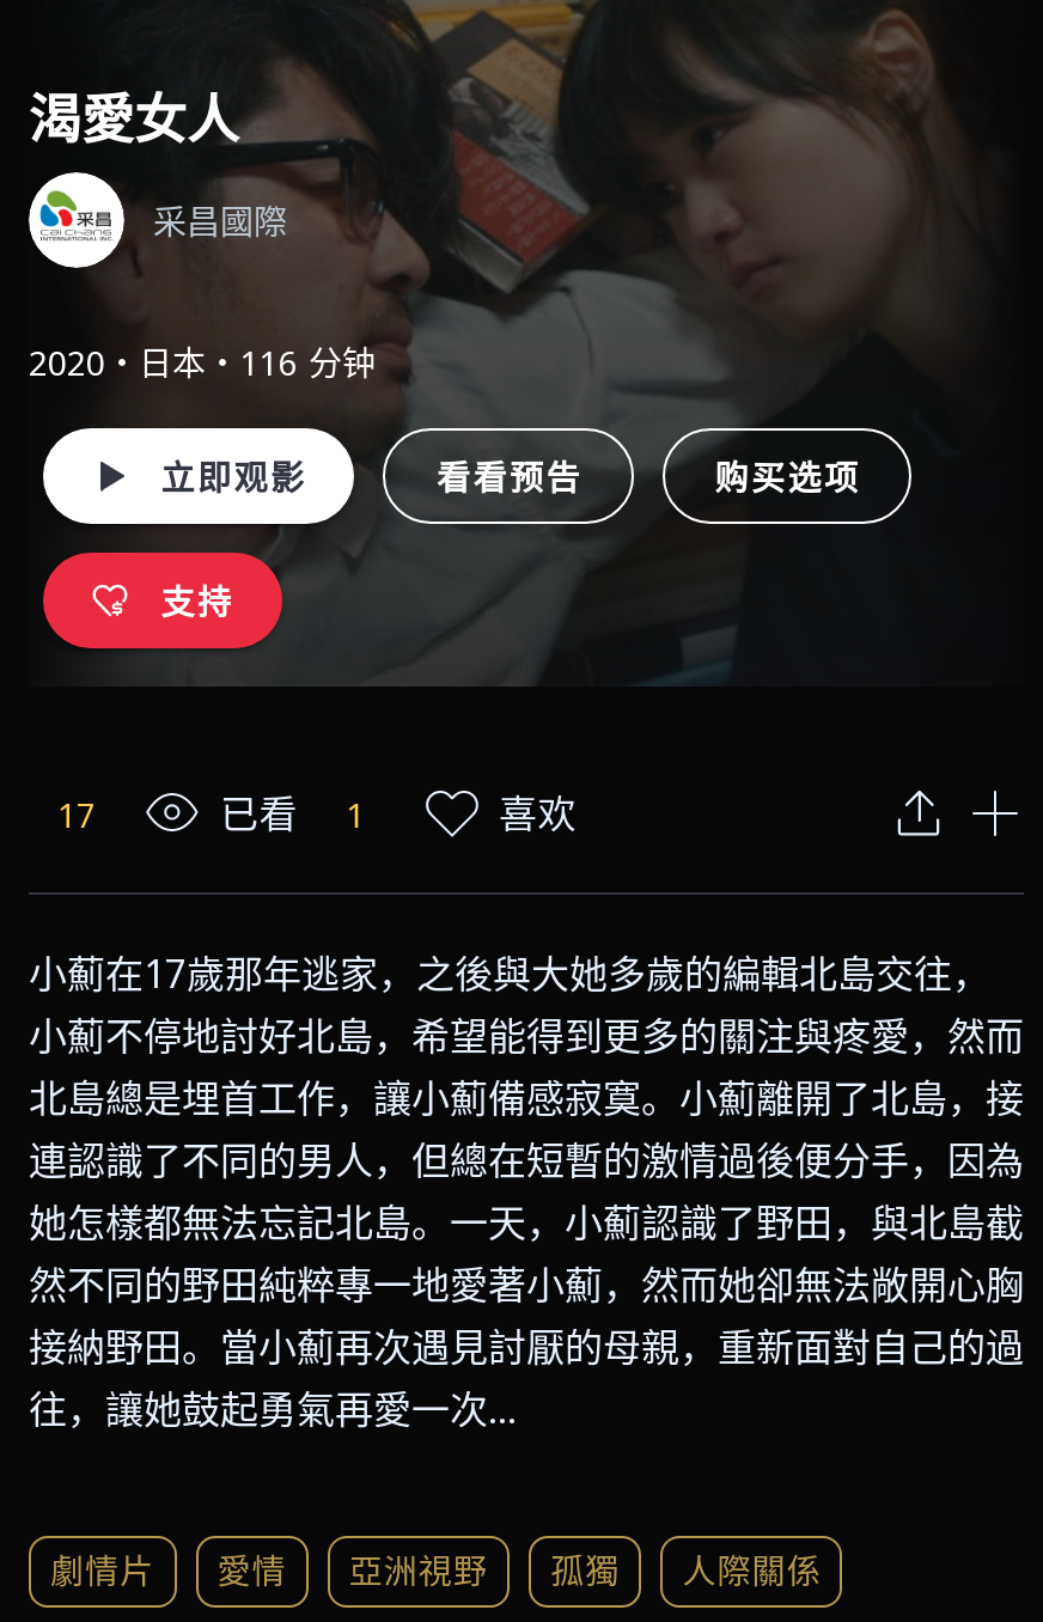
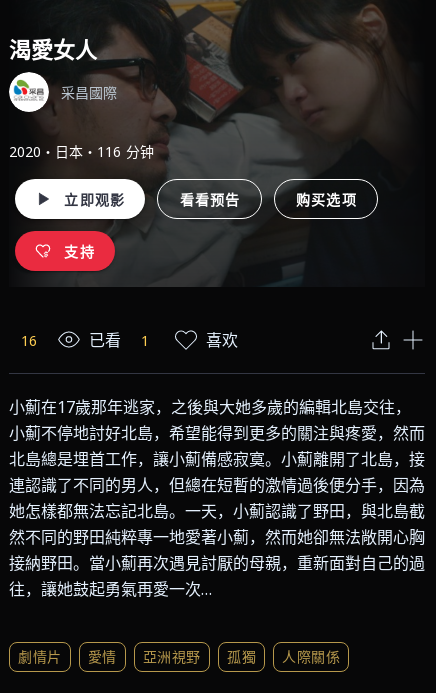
[57,791,96,836] 17 -> [21,330,37,349] 16

